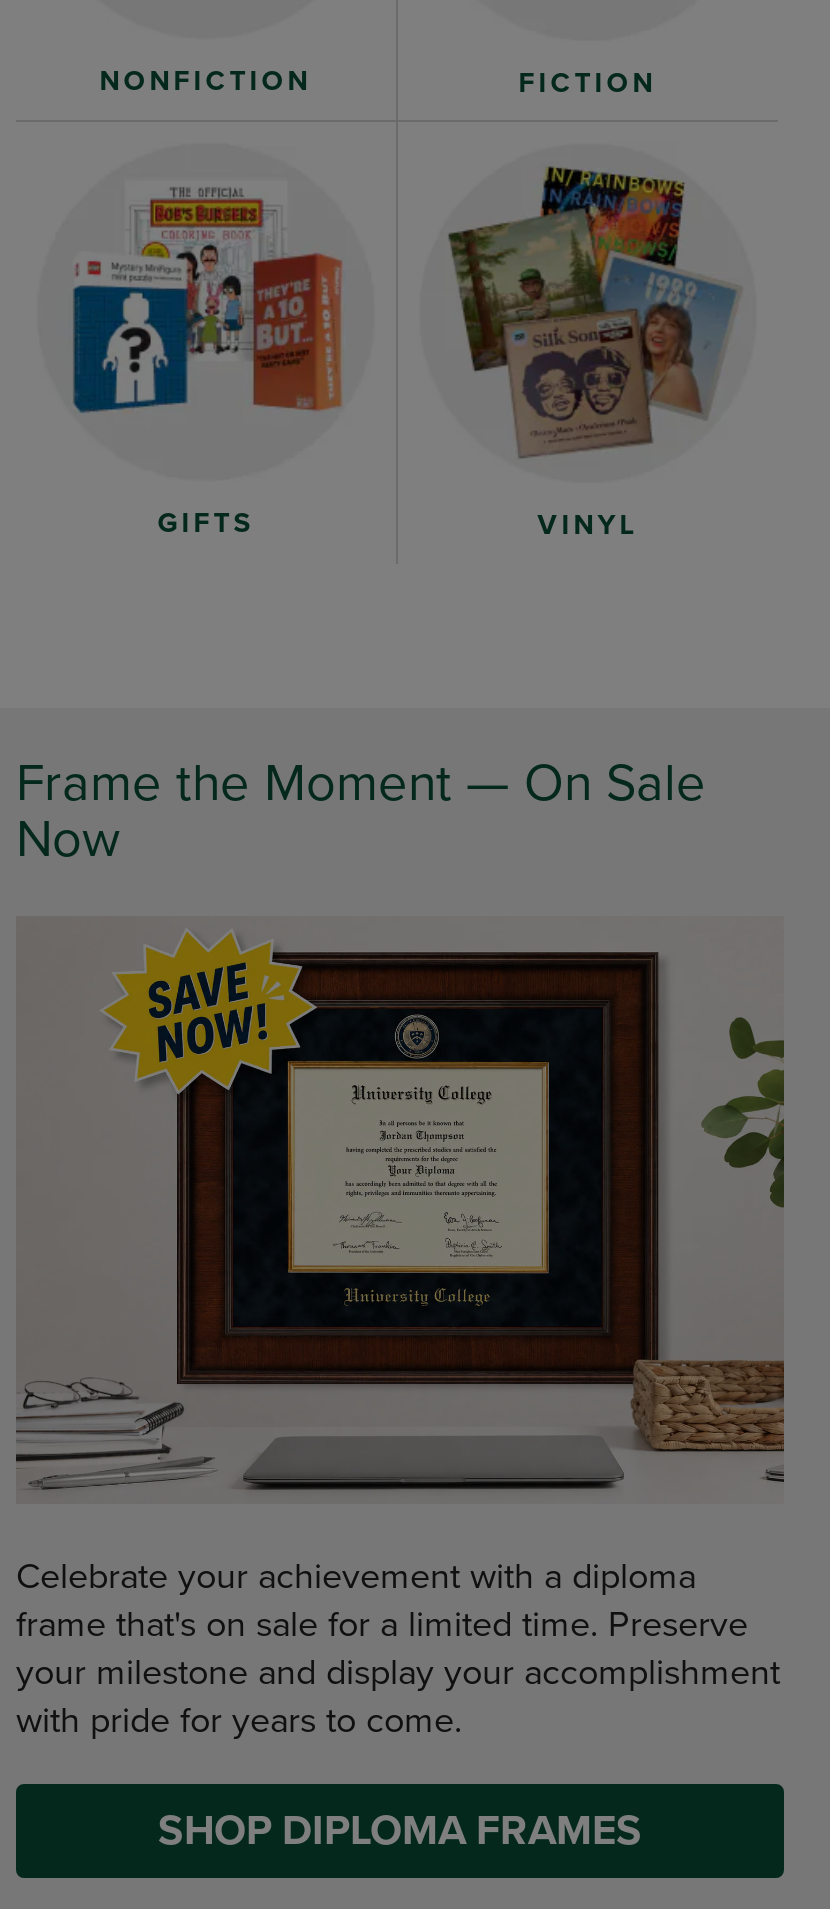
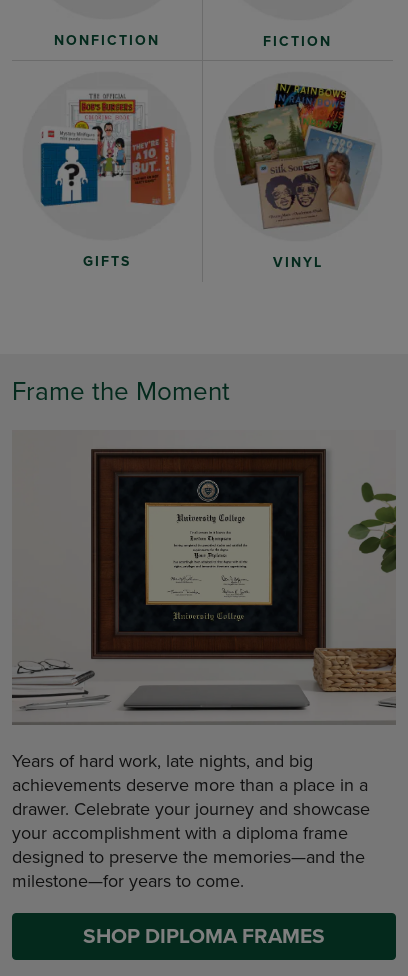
[16,752,706,870] Frame the Moment — On Sale | Now -> [12,376,230,407] Frame the Moment
[16,896,786,1742] [image] | Celebrate your achievement with a diploma | frame that's on sale for a limited time. Preserve | your milestone and display your accomplishment | with pride for years to come. -> [11,447,397,892] [image] | Years of hard work, late nights, and big | achievements deserve more than a place in a | drawer. Celebrate your journey and showcase | your accomplishment with a diploma frame | designed to preserve the memories—and the | milestone—for years to come.

